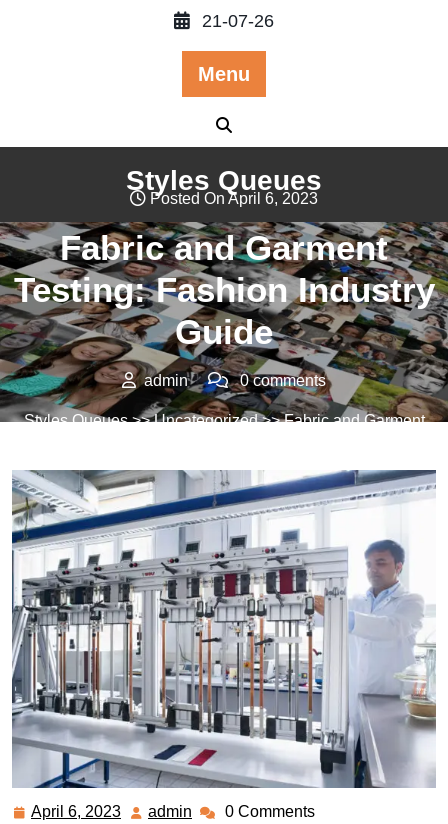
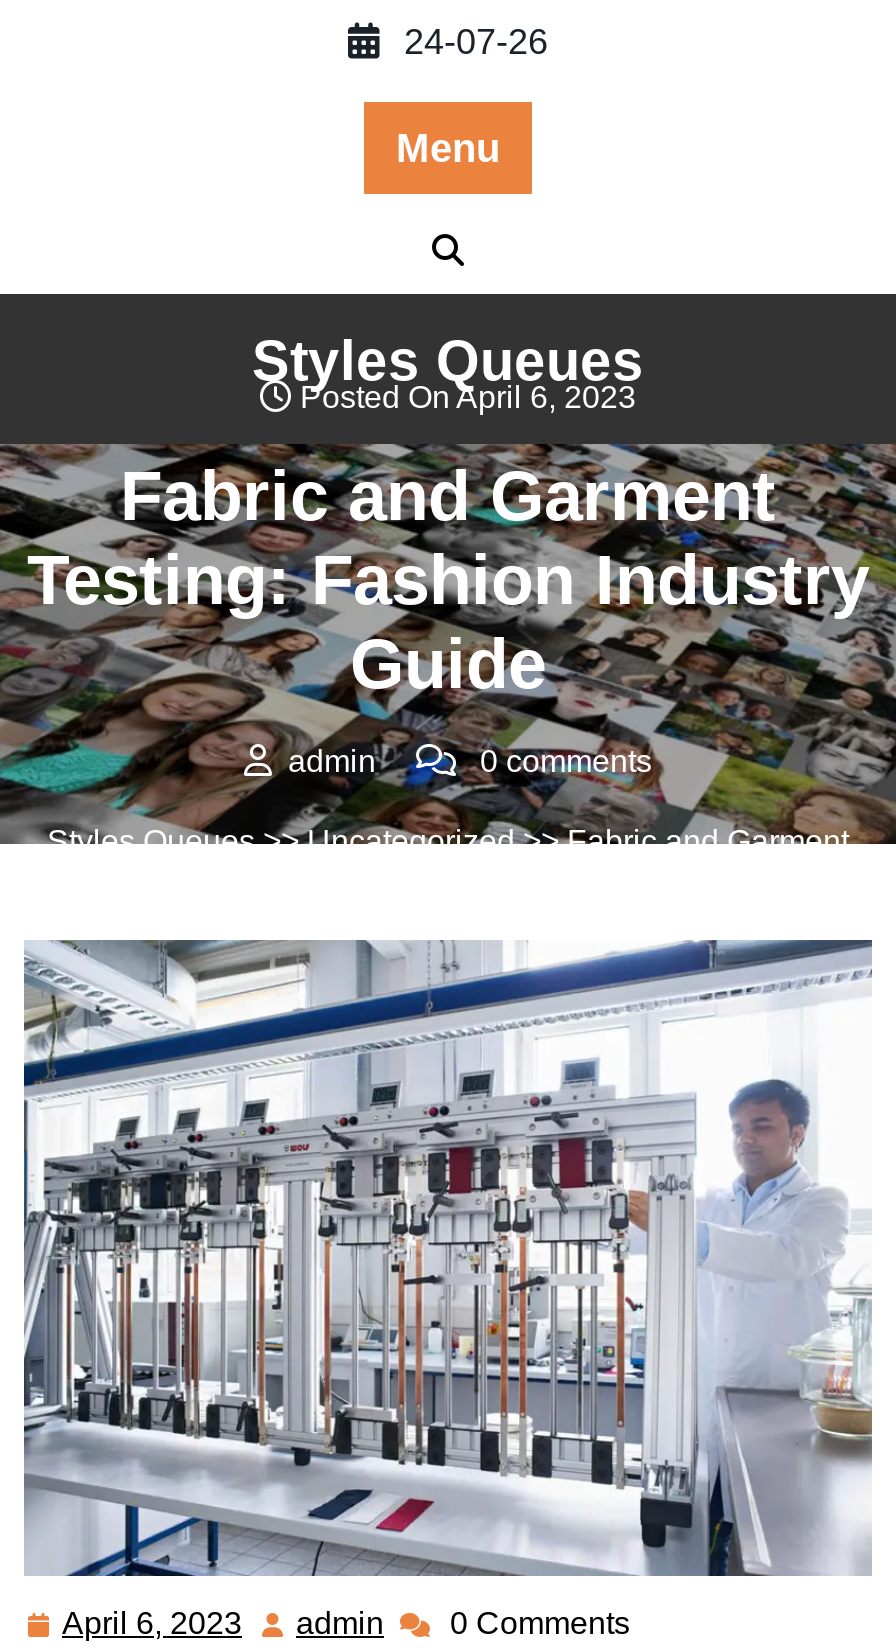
[202,11,274,31] 21-07-26 -> [404,22,548,62] 24-07-26

